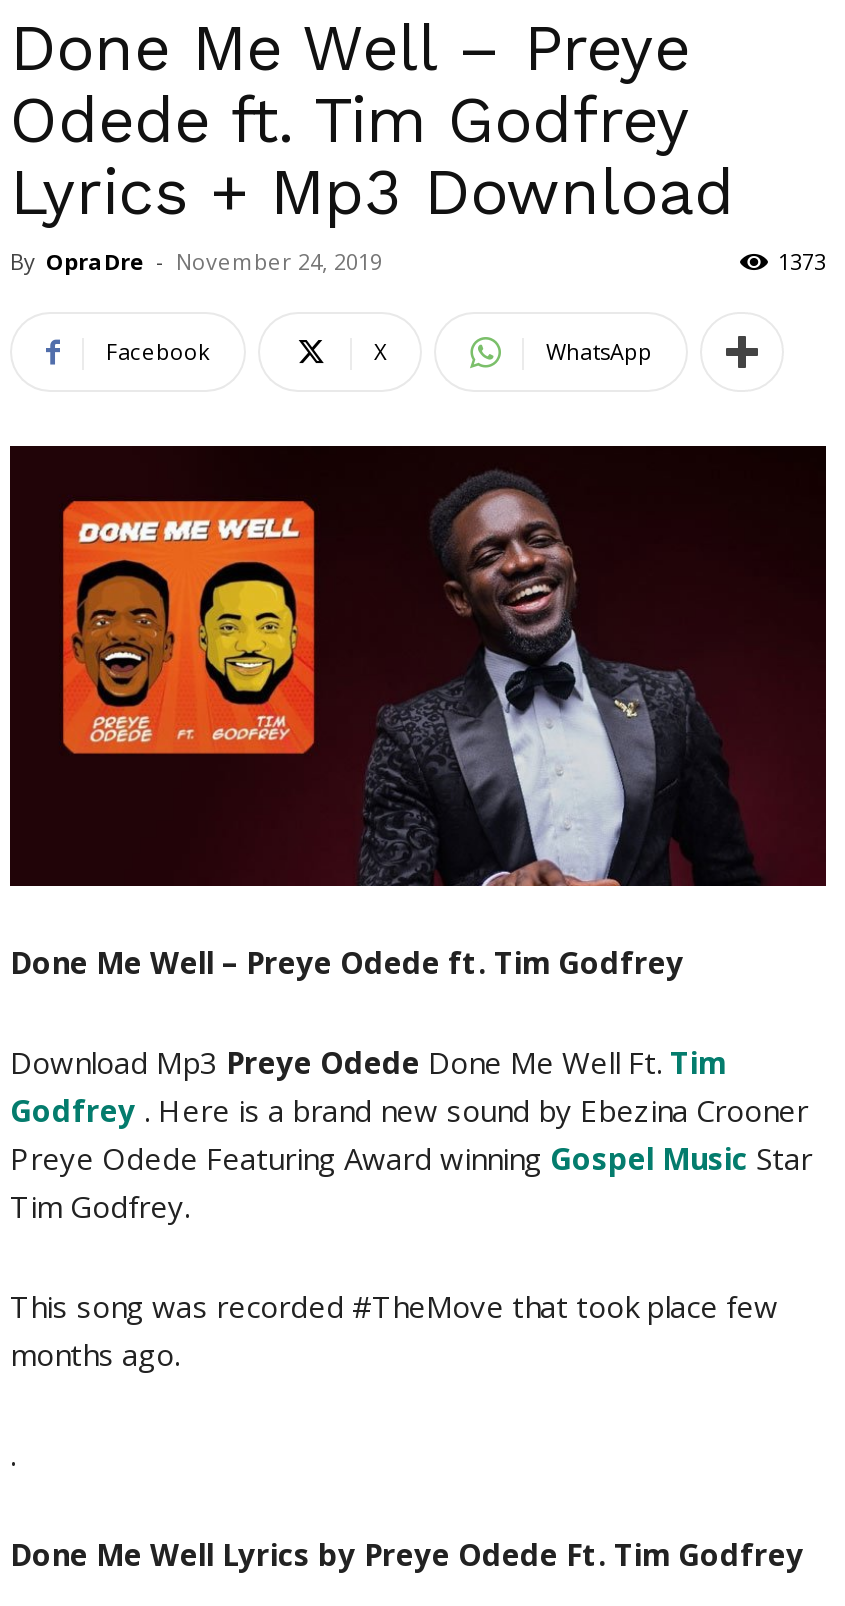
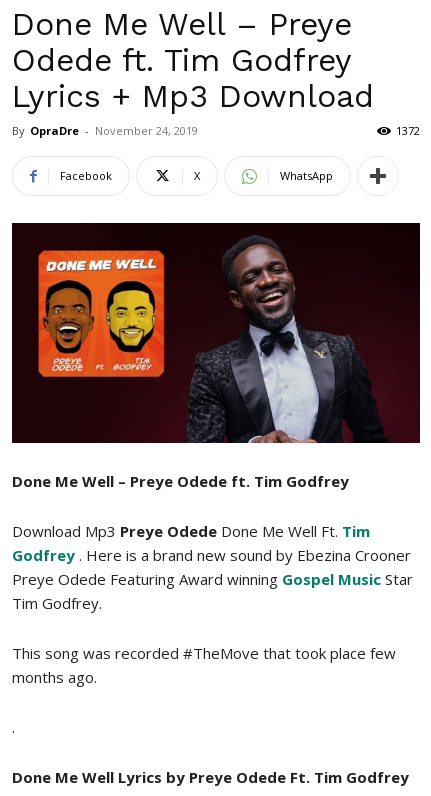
[778,246,826,276] 1373 -> [396,123,420,138] 1372

